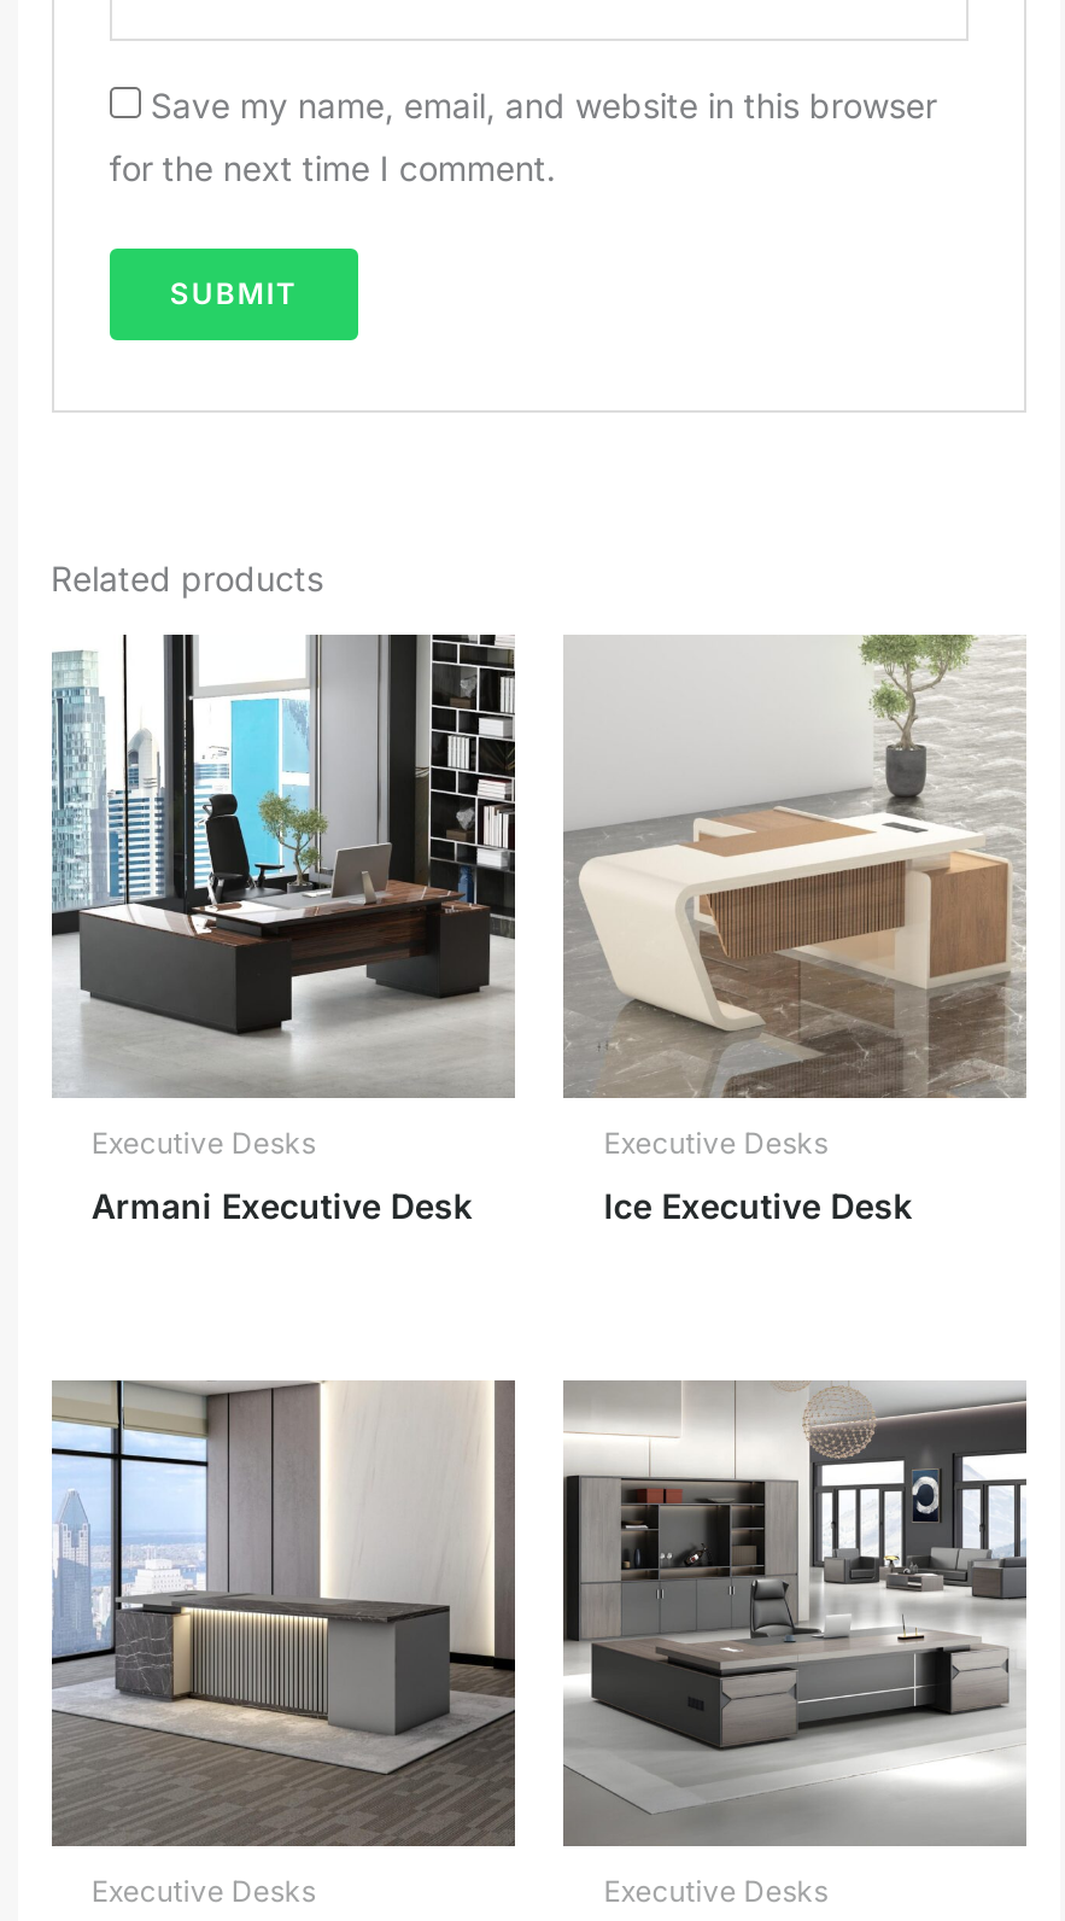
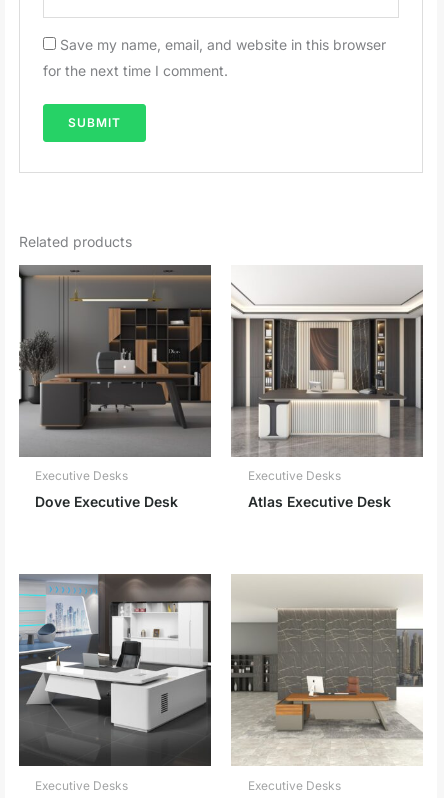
[49,632,517,1226] [image] | Armani Executive Desk -> [18,264,212,510] [image] | Dove Executive Desk
[566,635,1026,1226] [image] | Ice Executive Desk -> [231,266,424,510] [image] | Atlas Executive Desk
[52,1380,515,1846] [image] -> [18,573,211,765] [image]
[563,1380,1029,1849] [image] -> [230,575,424,767] [image]

